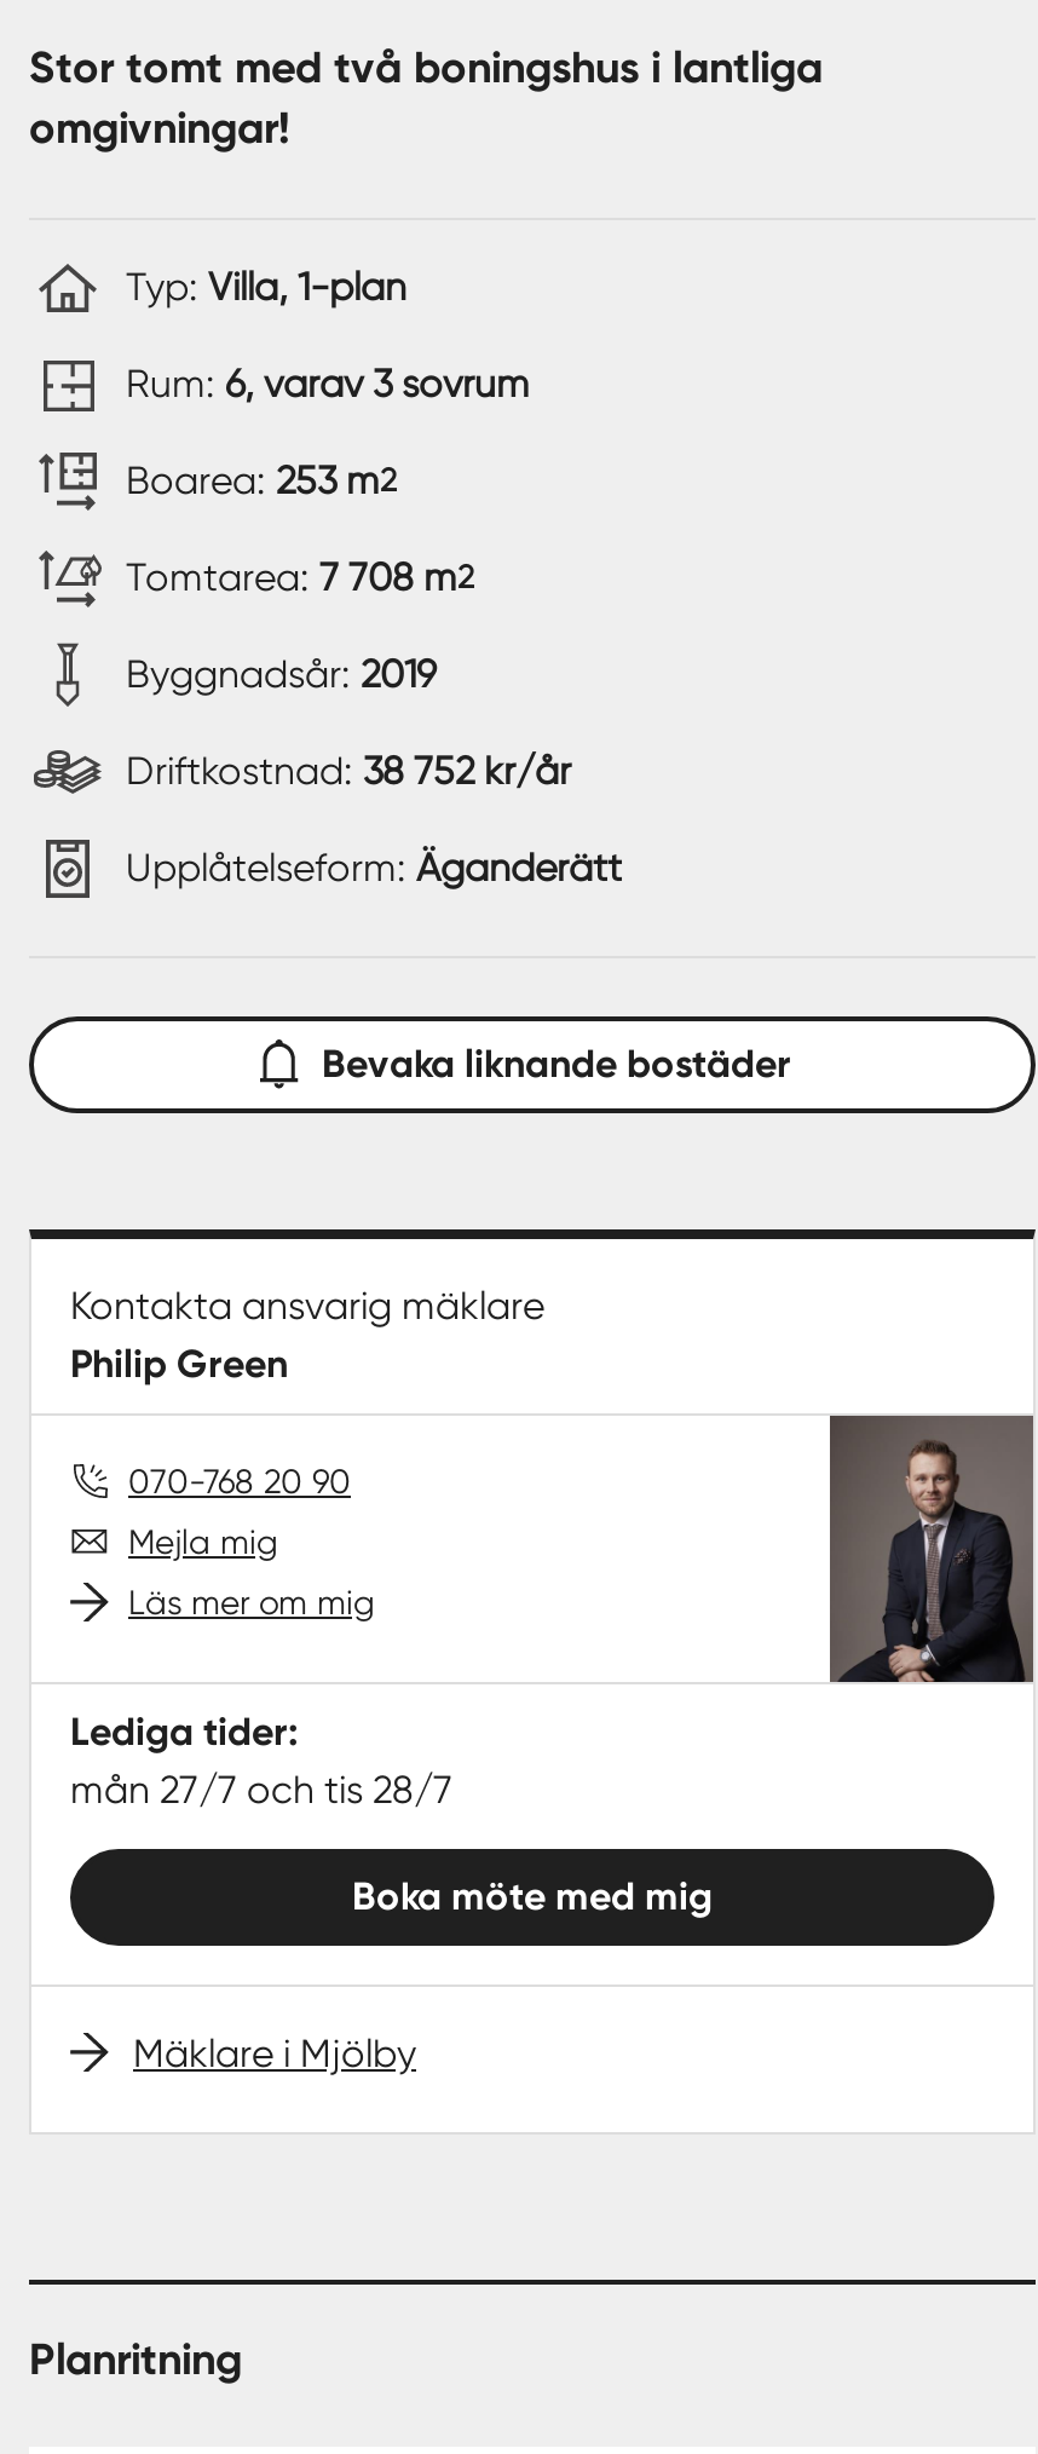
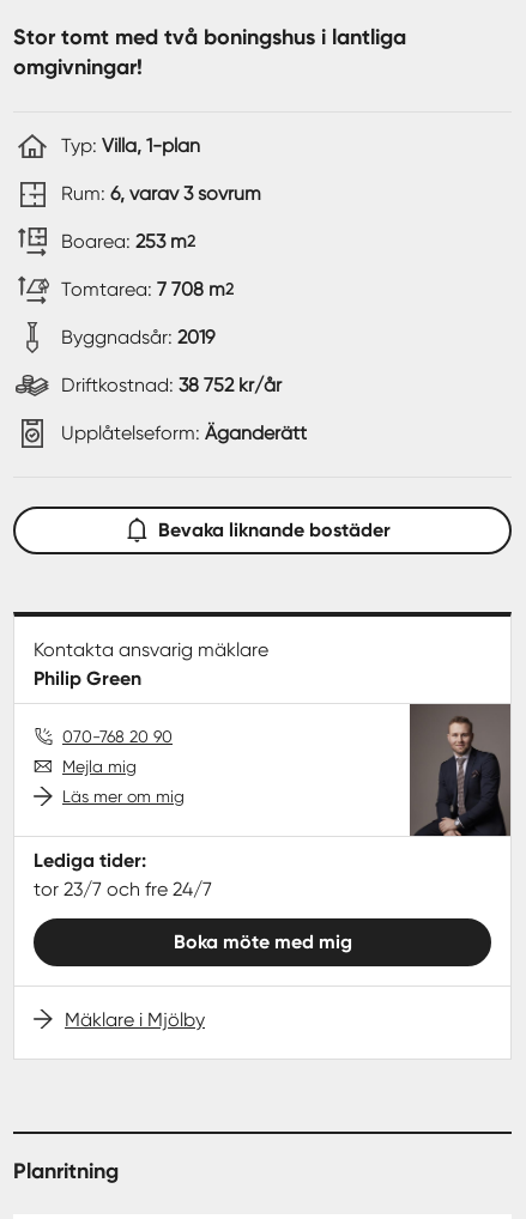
[70,1767,452,1813] mån 27/7 och tis 28/7 -> [34,878,212,901] tor 23/7 och fre 24/7

